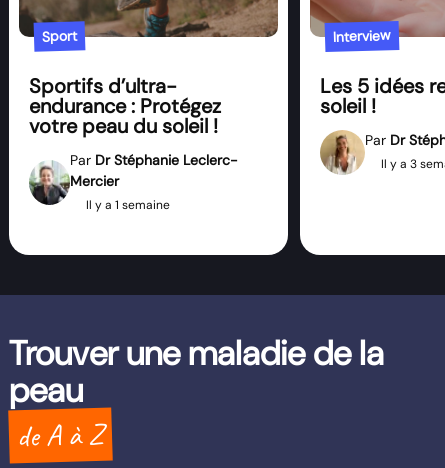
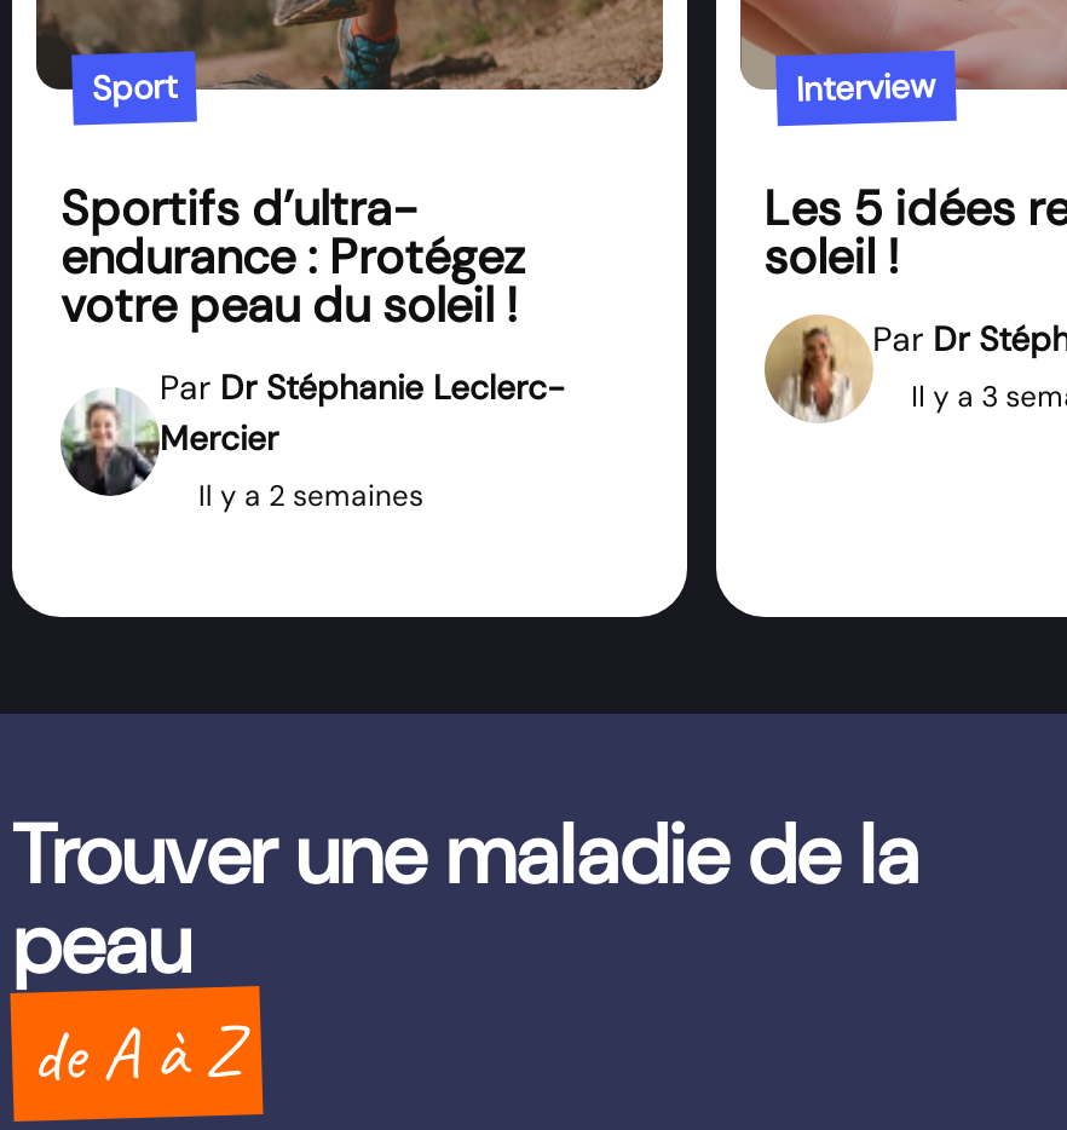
[86,196,170,212] Il y a 1 semaine -> [198,475,423,514] Il y a 2 semaines

